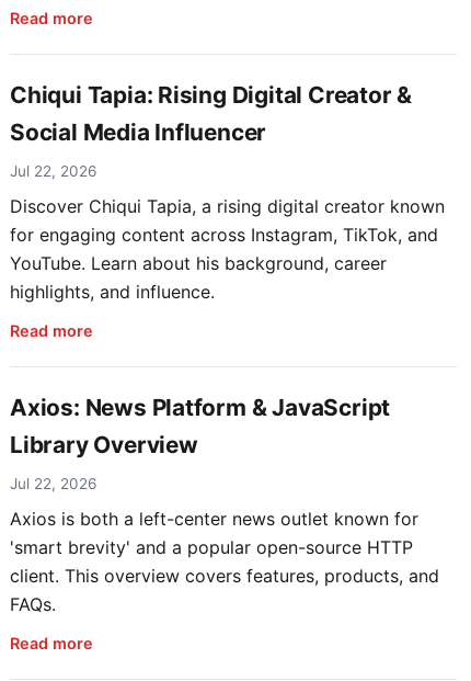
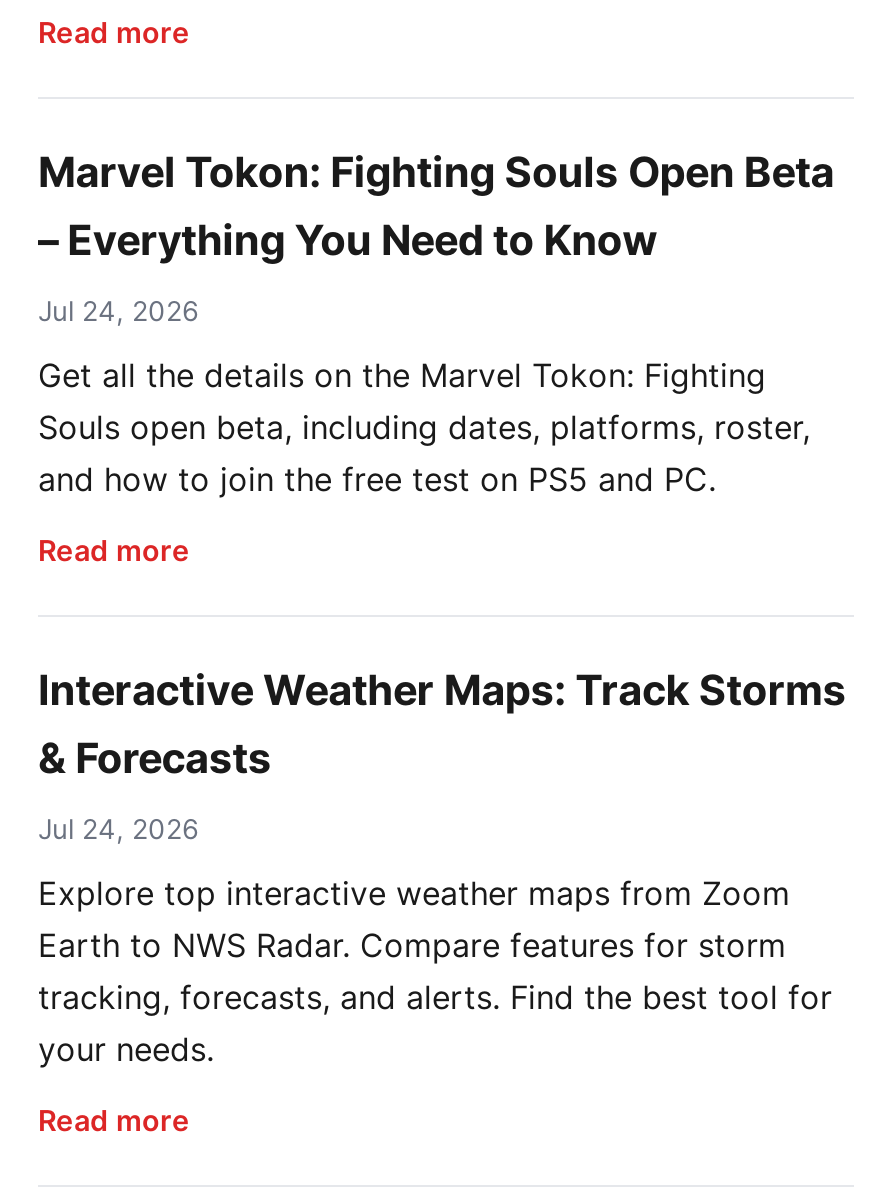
[10,82,412,146] Chiqui Tapia: Rising Digital Creator & | Social Media Influencer -> [38,148,834,266] Marvel Tokon: Fighting Souls Open Beta | – Everything You Need to Know
[10,162,96,180] Jul 22, 2026 -> [38,295,198,327] Jul 24, 2026
[10,195,445,302] Discover Chiqui Tapia, a rising digital creator known | for engaging content across Instagram, TikTok, and | YouTube. Learn about his background, career | highlights, and influence. -> [38,355,810,499] Get all the details on the Marvel Tokon: Fighting | Souls open beta, including dates, platforms, roster, | and how to join the free test on PS5 and PC.
[10,394,390,459] Axios: News Platform & JavaScript | Library Overview -> [38,666,846,784] Interactive Weather Maps: Track Storms | & Forecasts
[10,475,96,492] Jul 22, 2026 -> [38,812,198,844] Jul 24, 2026
[10,507,439,615] Axios is both a left-center news outlet known for | 'smart brevity' and a popular open-source HTTP | client. This overview covers features, products, and | FAQs. -> [38,872,832,1068] Explore top interactive weather maps from Zoom | Earth to NWS Radar. Compare features for storm | tracking, forecasts, and alerts. Find the best tool for | your needs.

